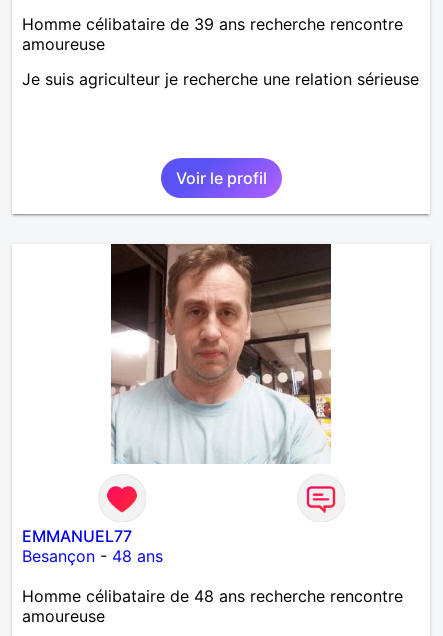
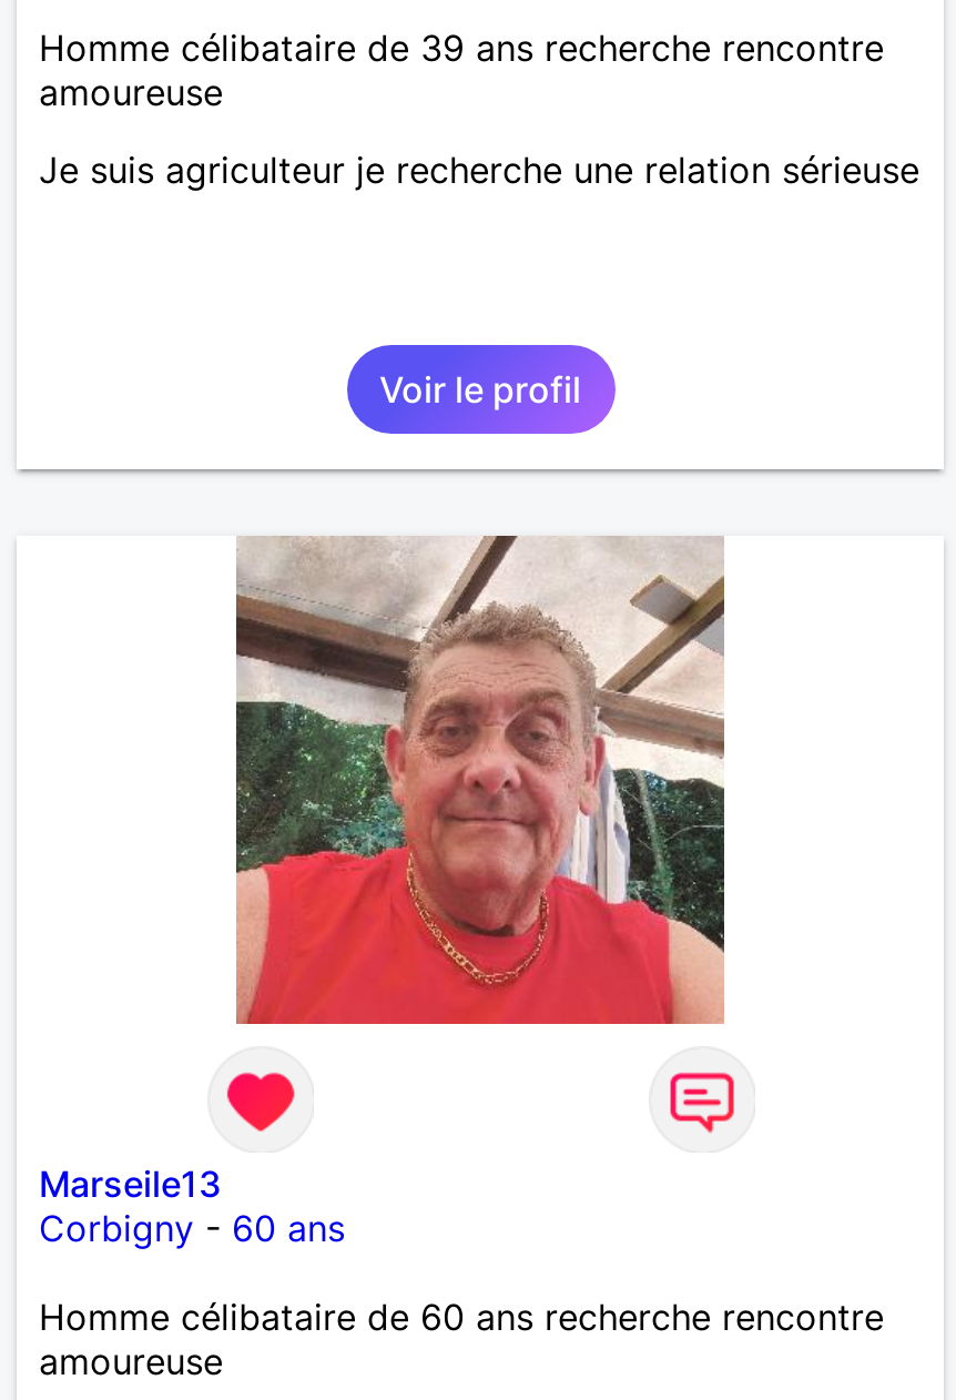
[110,243,332,465] [image] -> [234,534,726,1026] [image]
[22,526,163,566] EMMANUEL77 | Besançon - 48 ans -> [39,1161,345,1250] Marseile13 | Corbigny - 60 ans
[22,586,403,606] Homme célibataire de 48 ans recherche rencontre -> [39,1294,884,1339] Homme célibataire de 60 ans recherche rencontre

